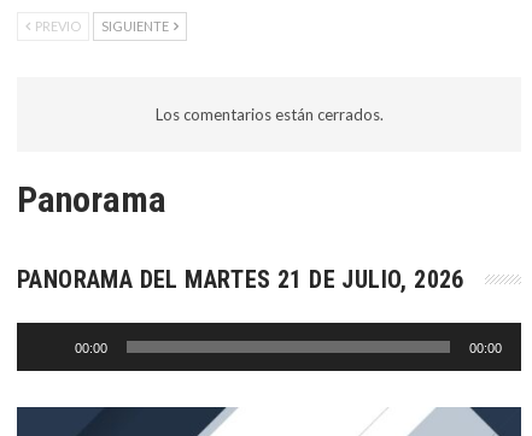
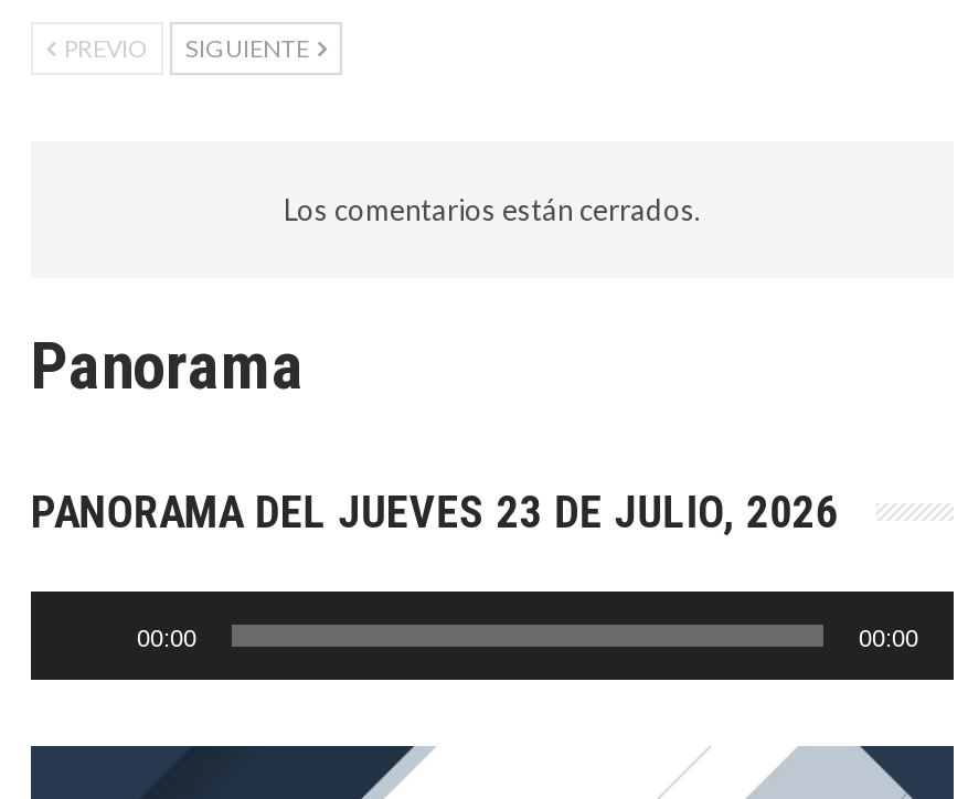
[17,264,464,293] PANORAMA DEL MARTES 21 DE JULIO, 2026 -> [31,485,838,538] PANORAMA DEL JUEVES 23 DE JULIO, 2026

